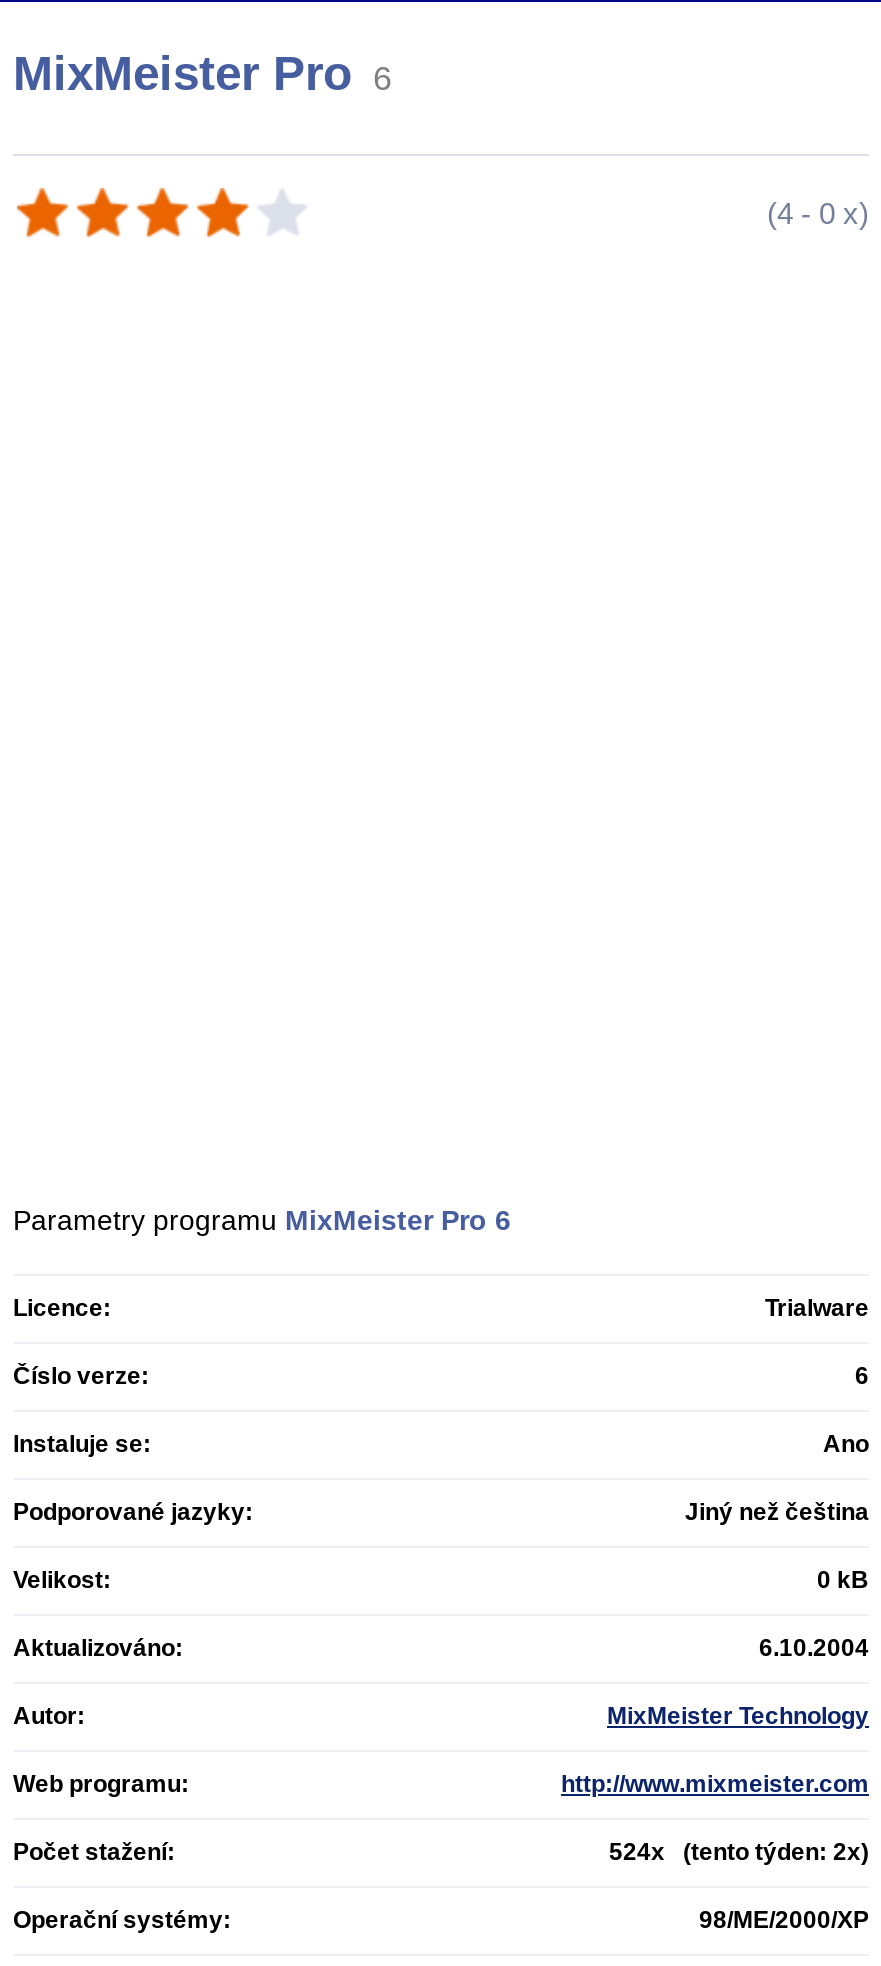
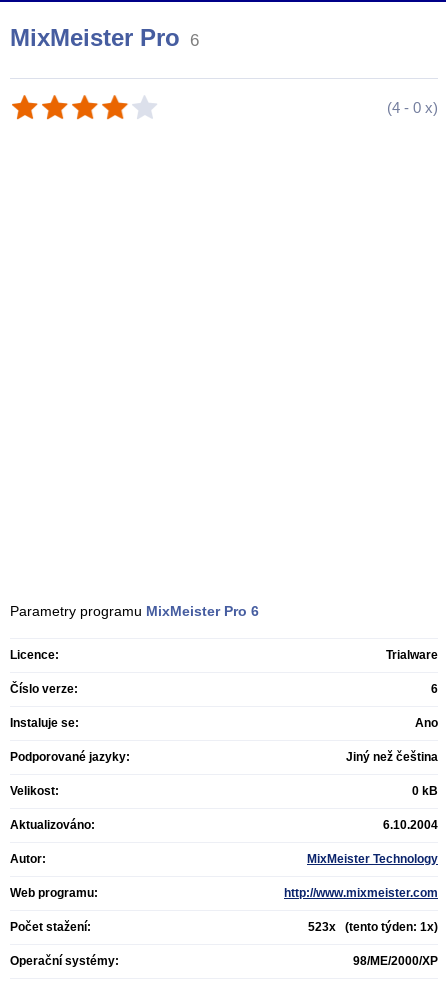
[609,1838,869,1866] 524x (tento týden: 2x) -> [308,920,438,934] 523x (tento týden: 1x)

